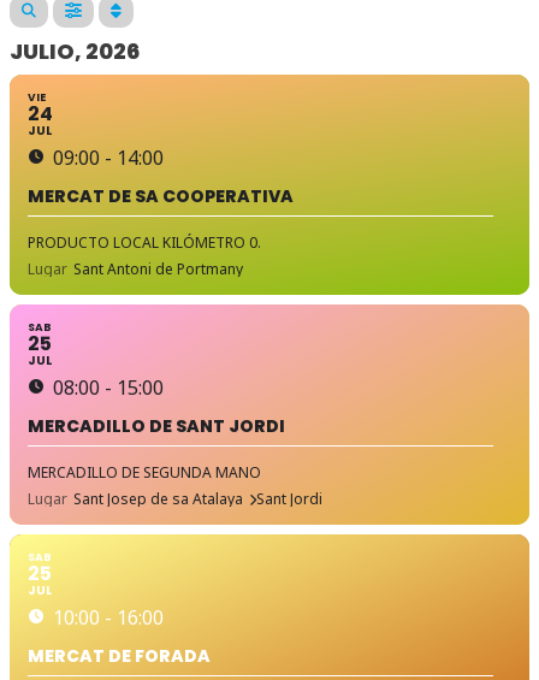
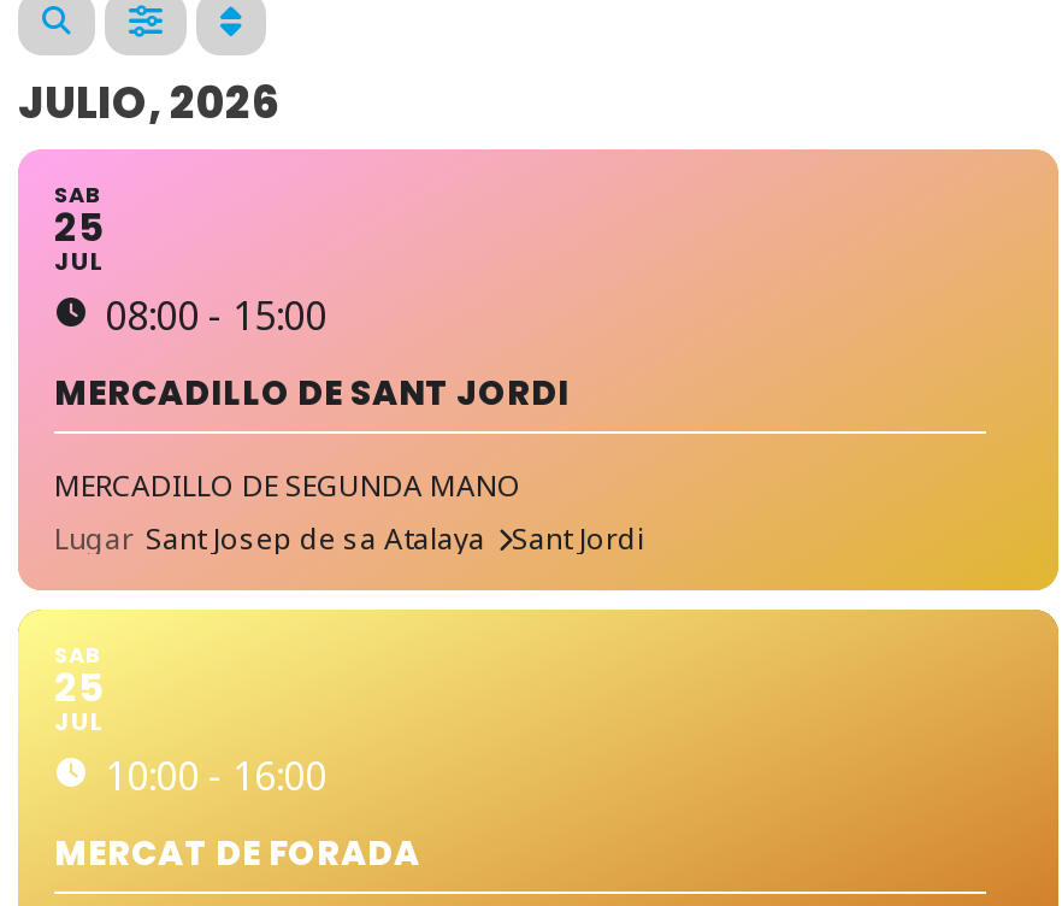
[8,73,529,296] [image] | VIE | 24 | JUL | 09:00 - 14:00 | MERCAT DE SA COOPERATIVA | PRODUCTO LOCAL KILÓMETRO 0. | Lugar Sant Antoni de Portmany -> none

